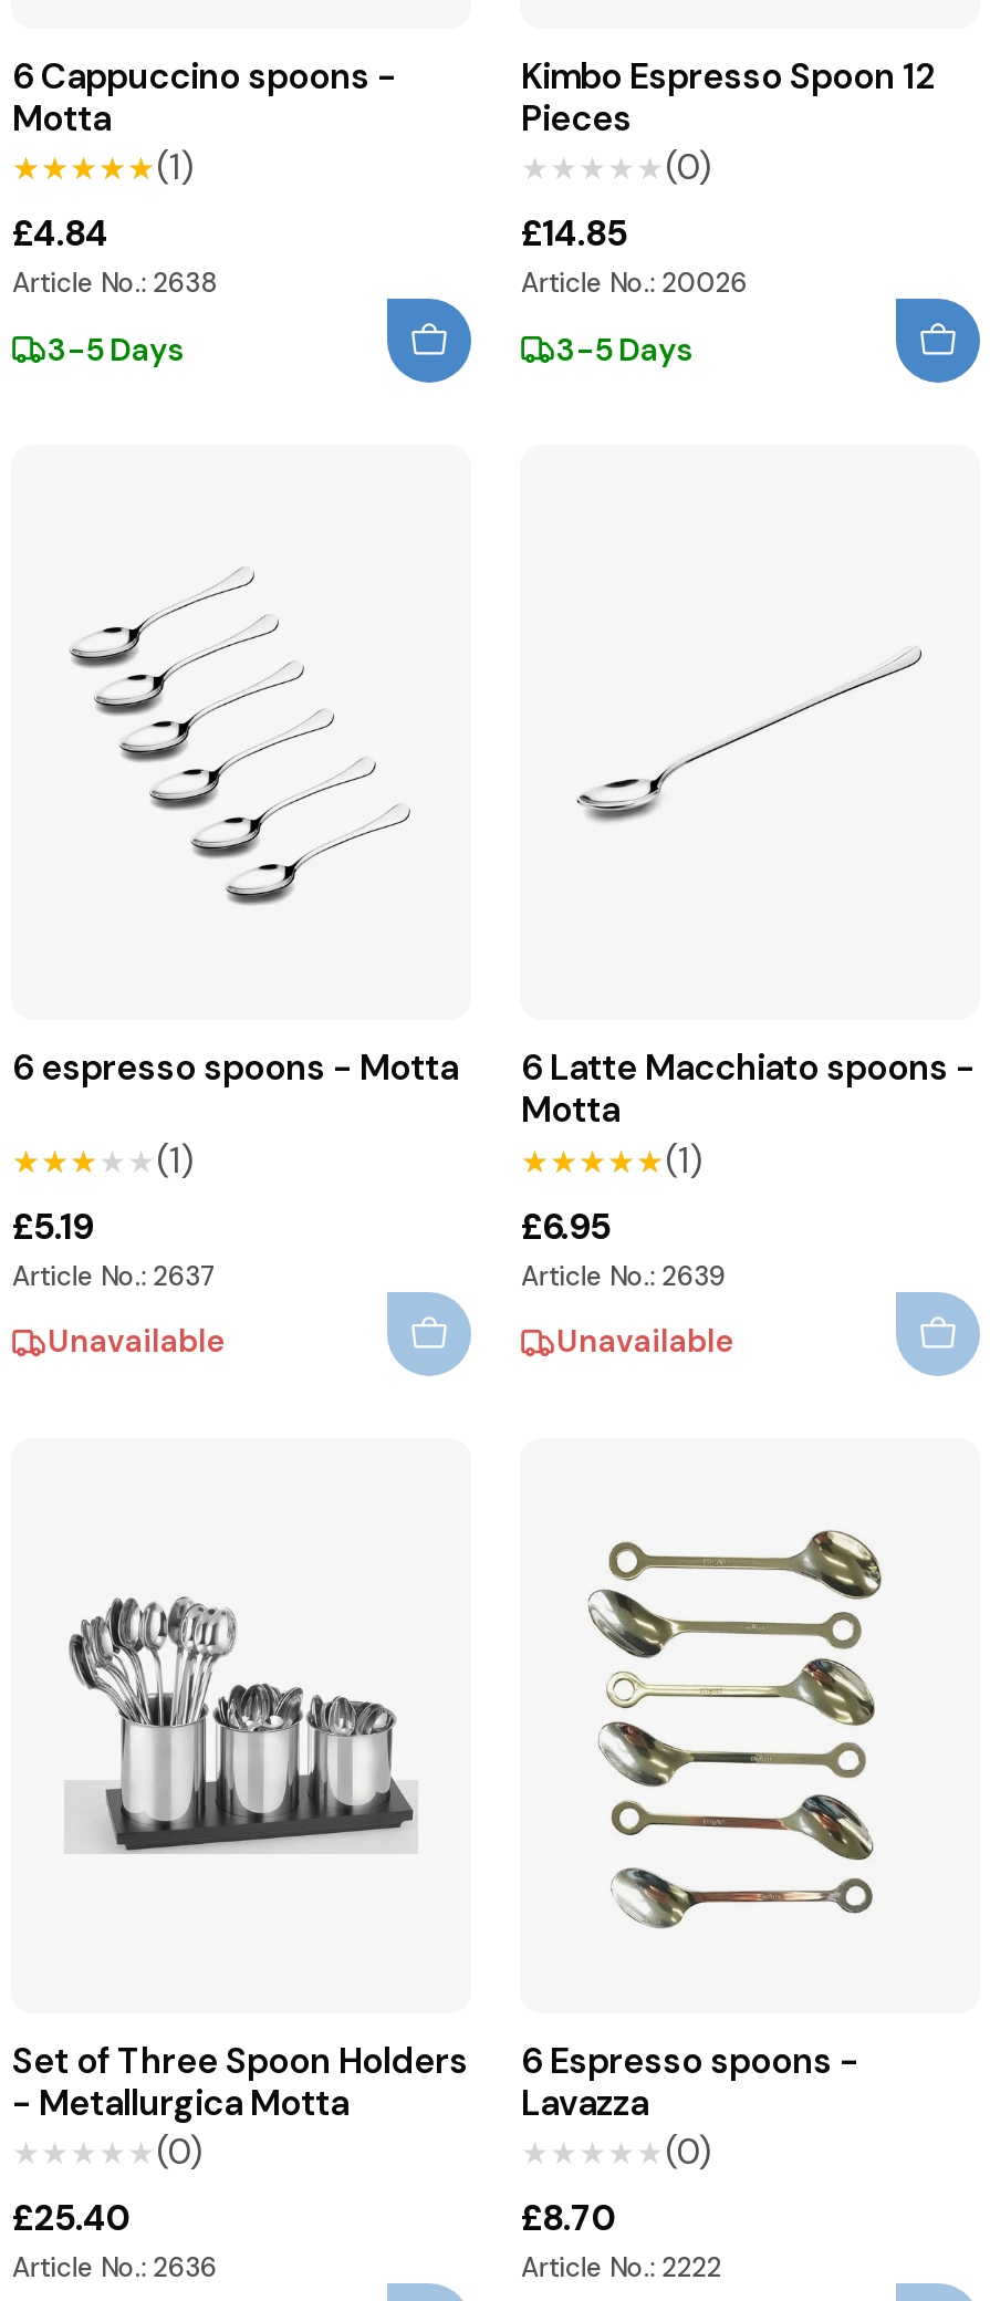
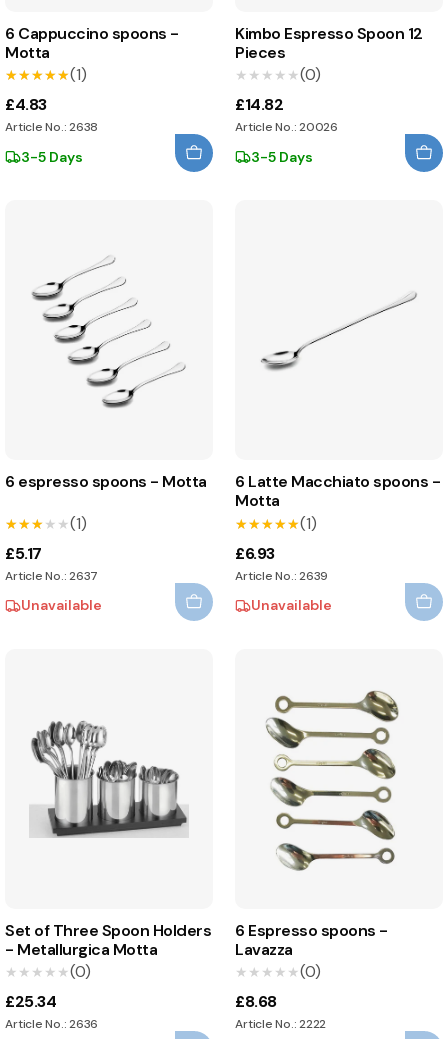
[12,211,108,257] £4.84 -> [5,94,47,115] £4.83
[521,211,627,257] £14.85 -> [235,94,283,115] £14.82
[12,1203,93,1250] £5.19 -> [5,543,42,564] £5.17
[521,1203,611,1250] £6.95 -> [235,543,275,564] £6.93
[12,2195,132,2242] £25.40 -> [5,991,56,1012] £25.34
[521,2195,617,2242] £8.70 -> [235,991,277,1012] £8.68

